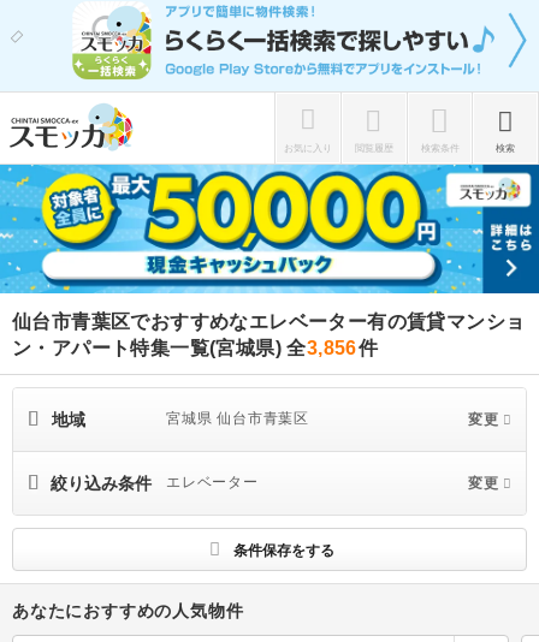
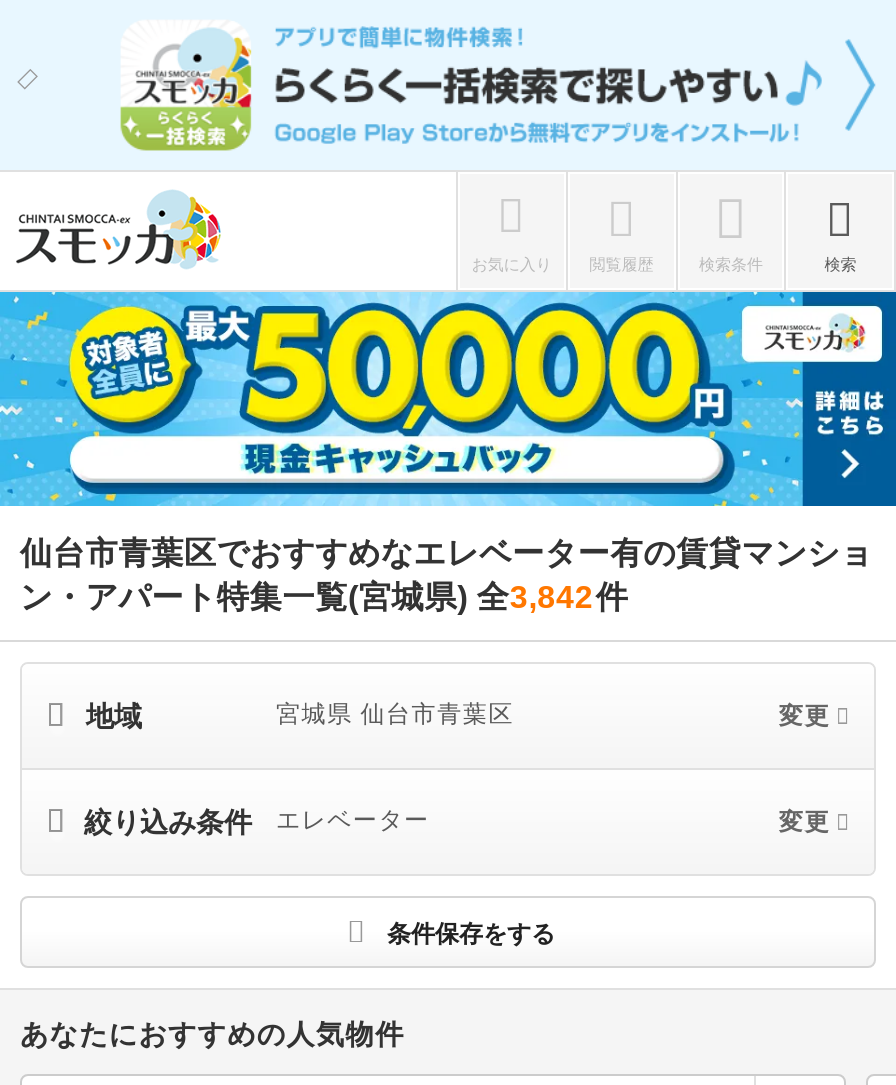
[12,338,378,358] ン・アパート特集一覧(宮城県)全3,856件 -> [20,580,628,614] ン・アパート特集一覧(宮城県)全3,842件

